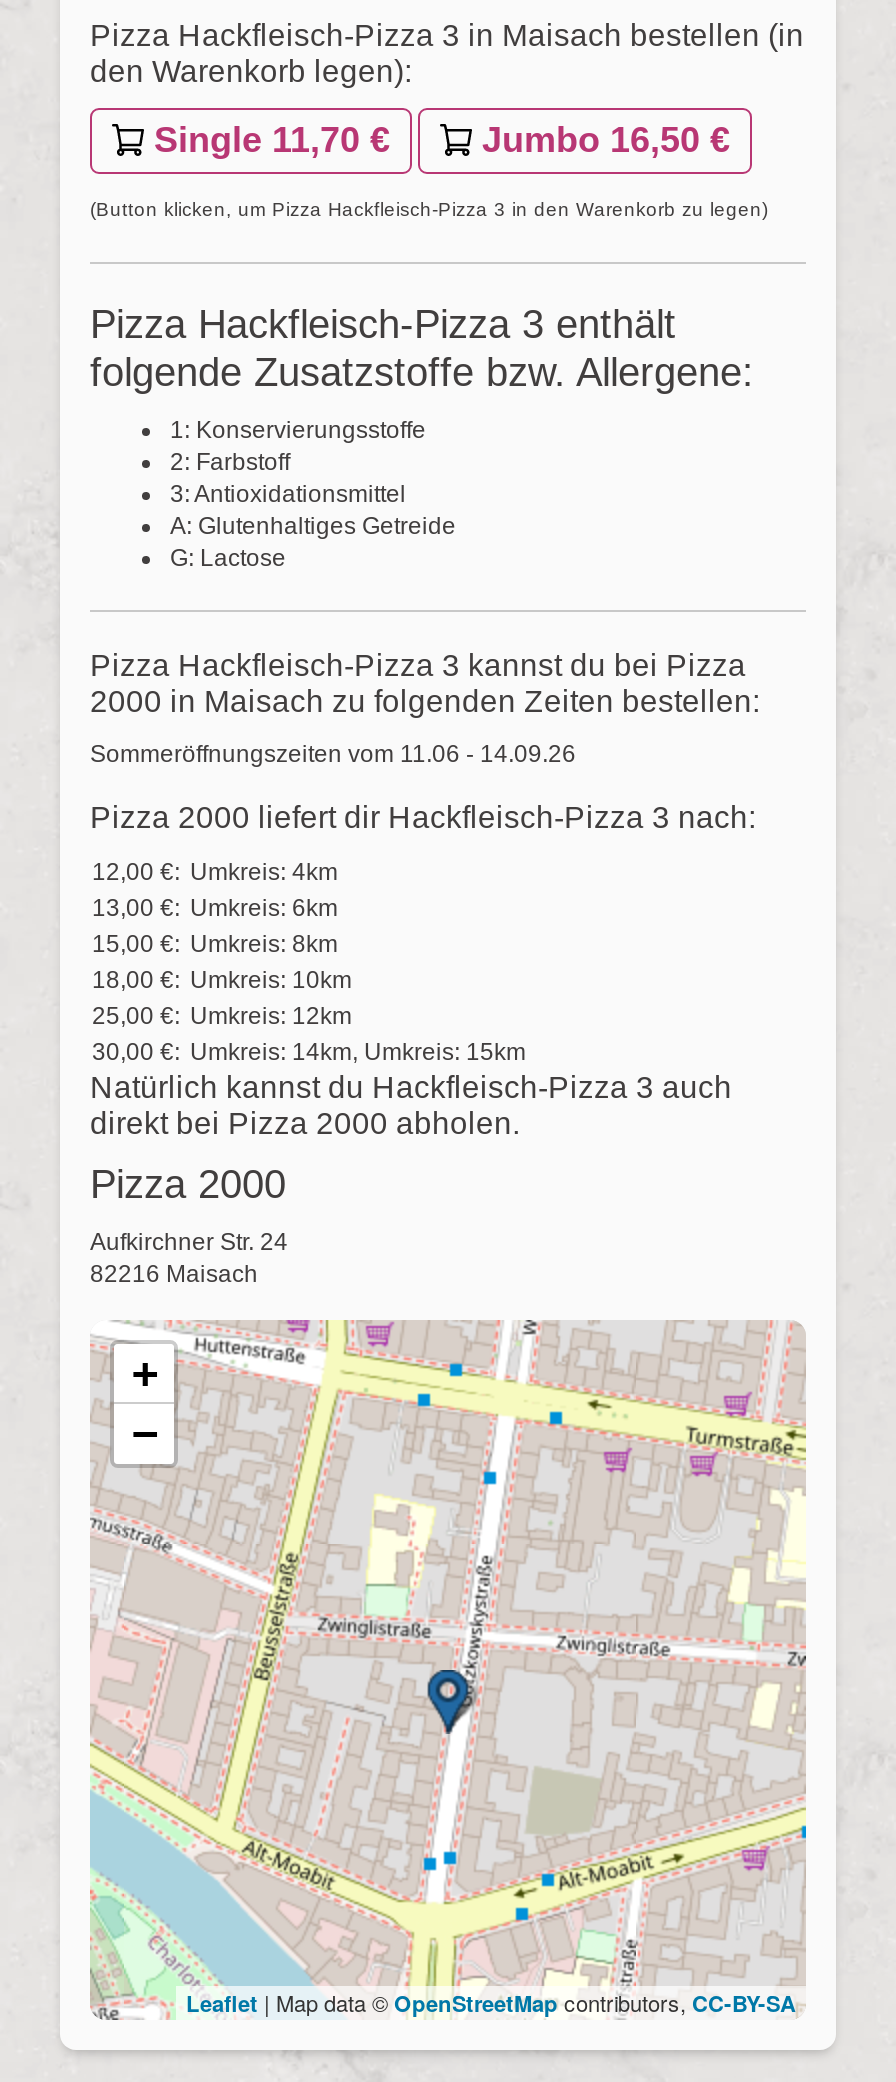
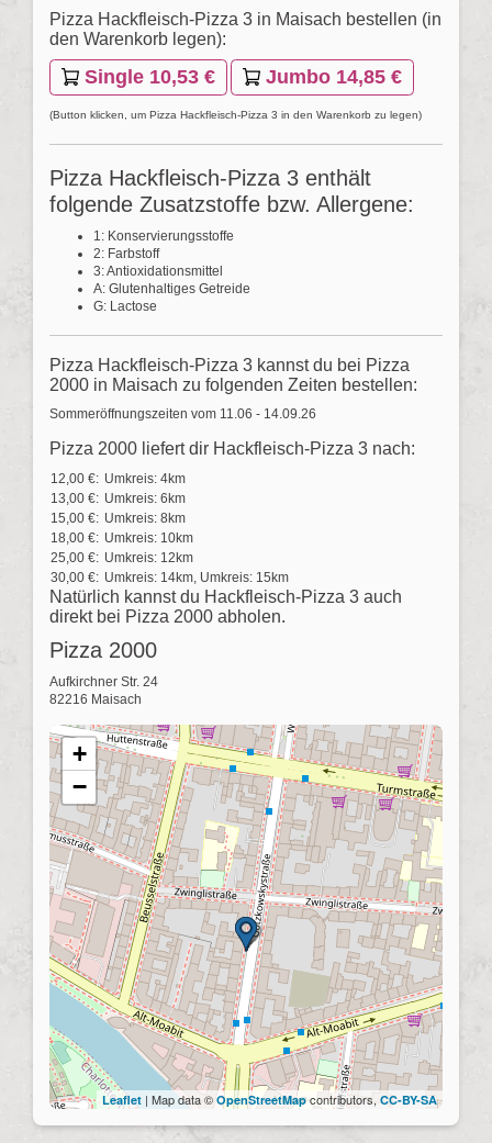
[154,120,390,160] Single 11,70 € -> [85,66,215,88] Single 10,53 €
[482,120,730,160] Jumbo 16,50 € -> [266,66,402,88] Jumbo 14,85 €

